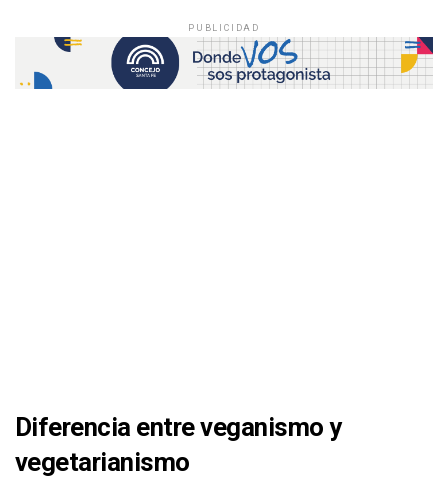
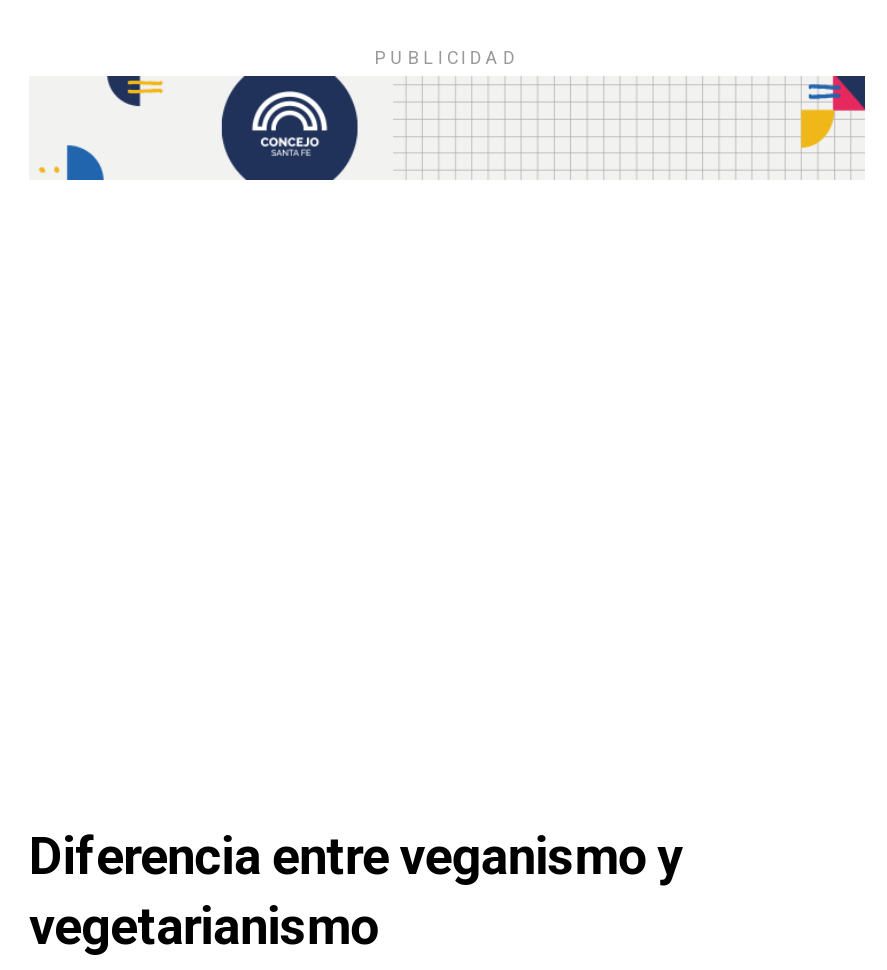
[192,38,331,84] [image] -> none

